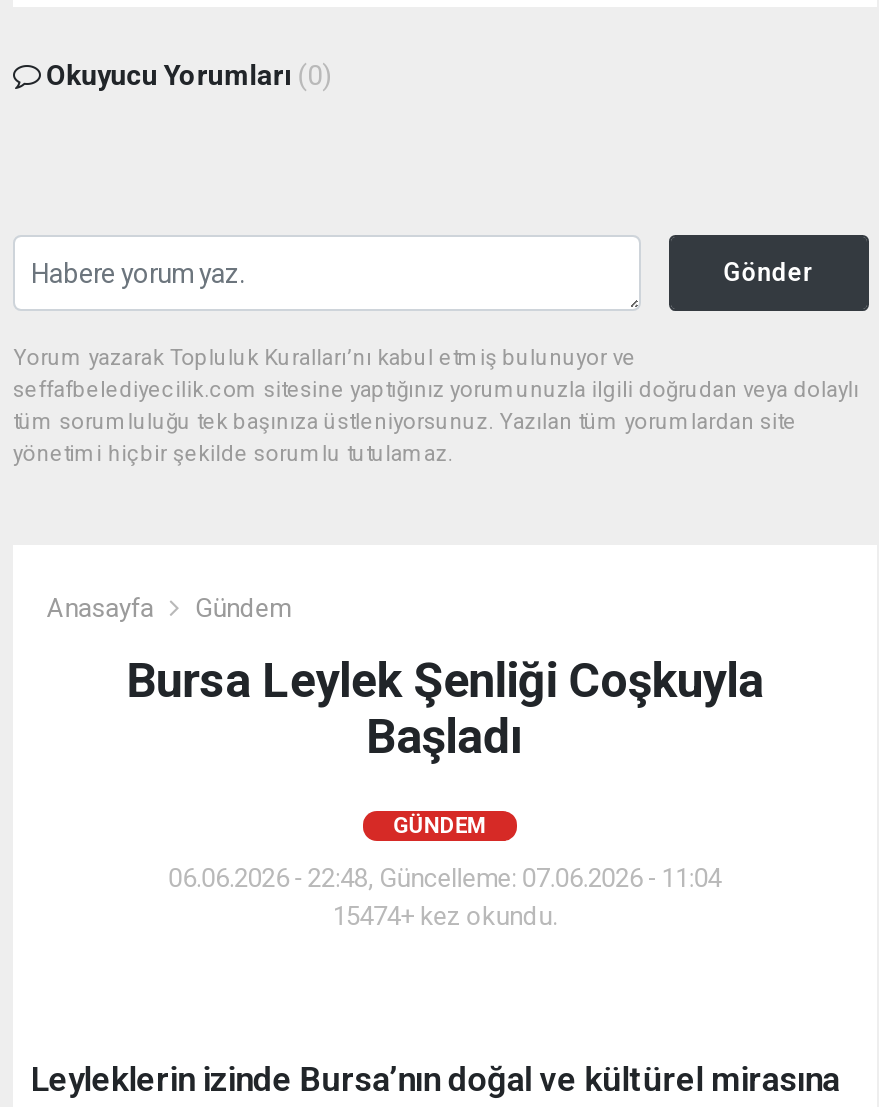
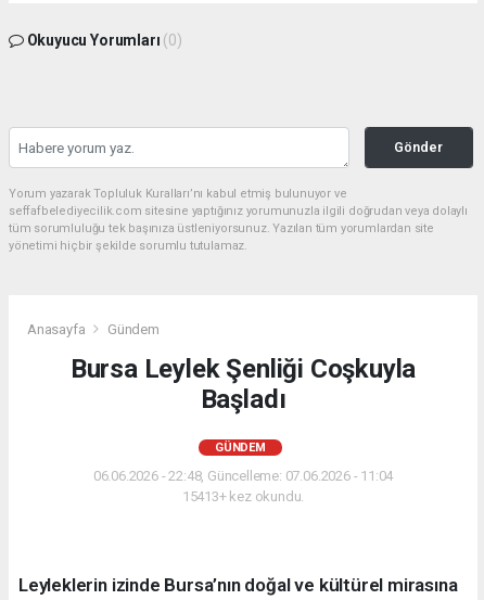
[332,900,558,930] 15474+ kez okundu. -> [182,488,304,504] 15413+ kez okundu.

